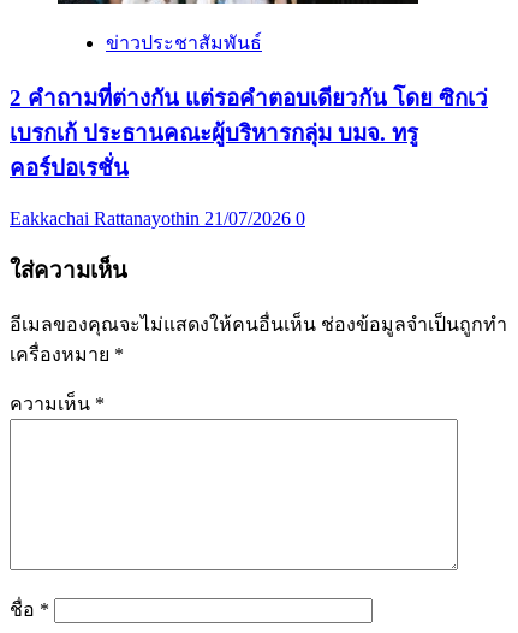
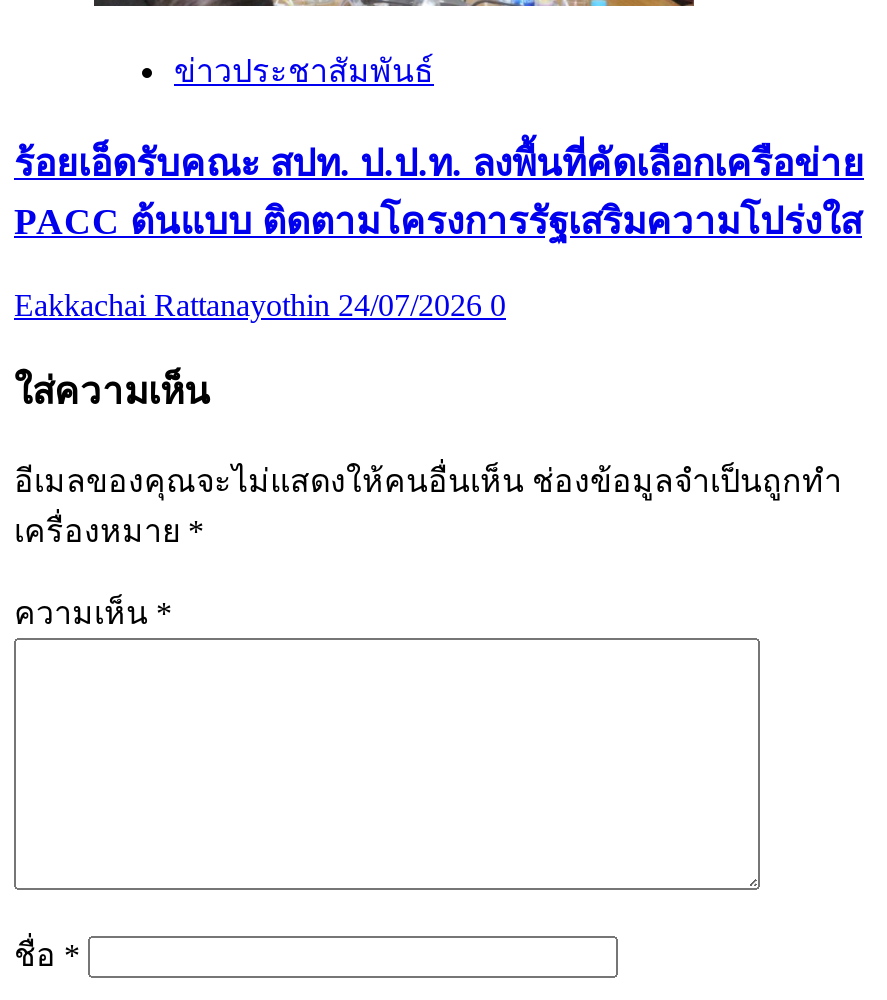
[10,86,488,181] 2 คำถามที่ต่างกัน แต่รอคำตอบเดียวกัน โดย ซิกเว่ | เบรกเก้ ประธานคณะผู้บริหารกลุ่ม บมจ. ทรู | คอร์ปอเรชั่น -> [14,142,864,242] ร้อยเอ็ดรับคณะ สปท. ป.ป.ท. ลงพื้นที่คัดเลือกเครือข่าย | PACC ต้นแบบ ติดตามโครงการรัฐเสริมความโปร่งใส
[10,208,305,229] Eakkachai Rattanayothin 21/07/2026 0 -> [14,288,506,322] Eakkachai Rattanayothin 24/07/2026 0

